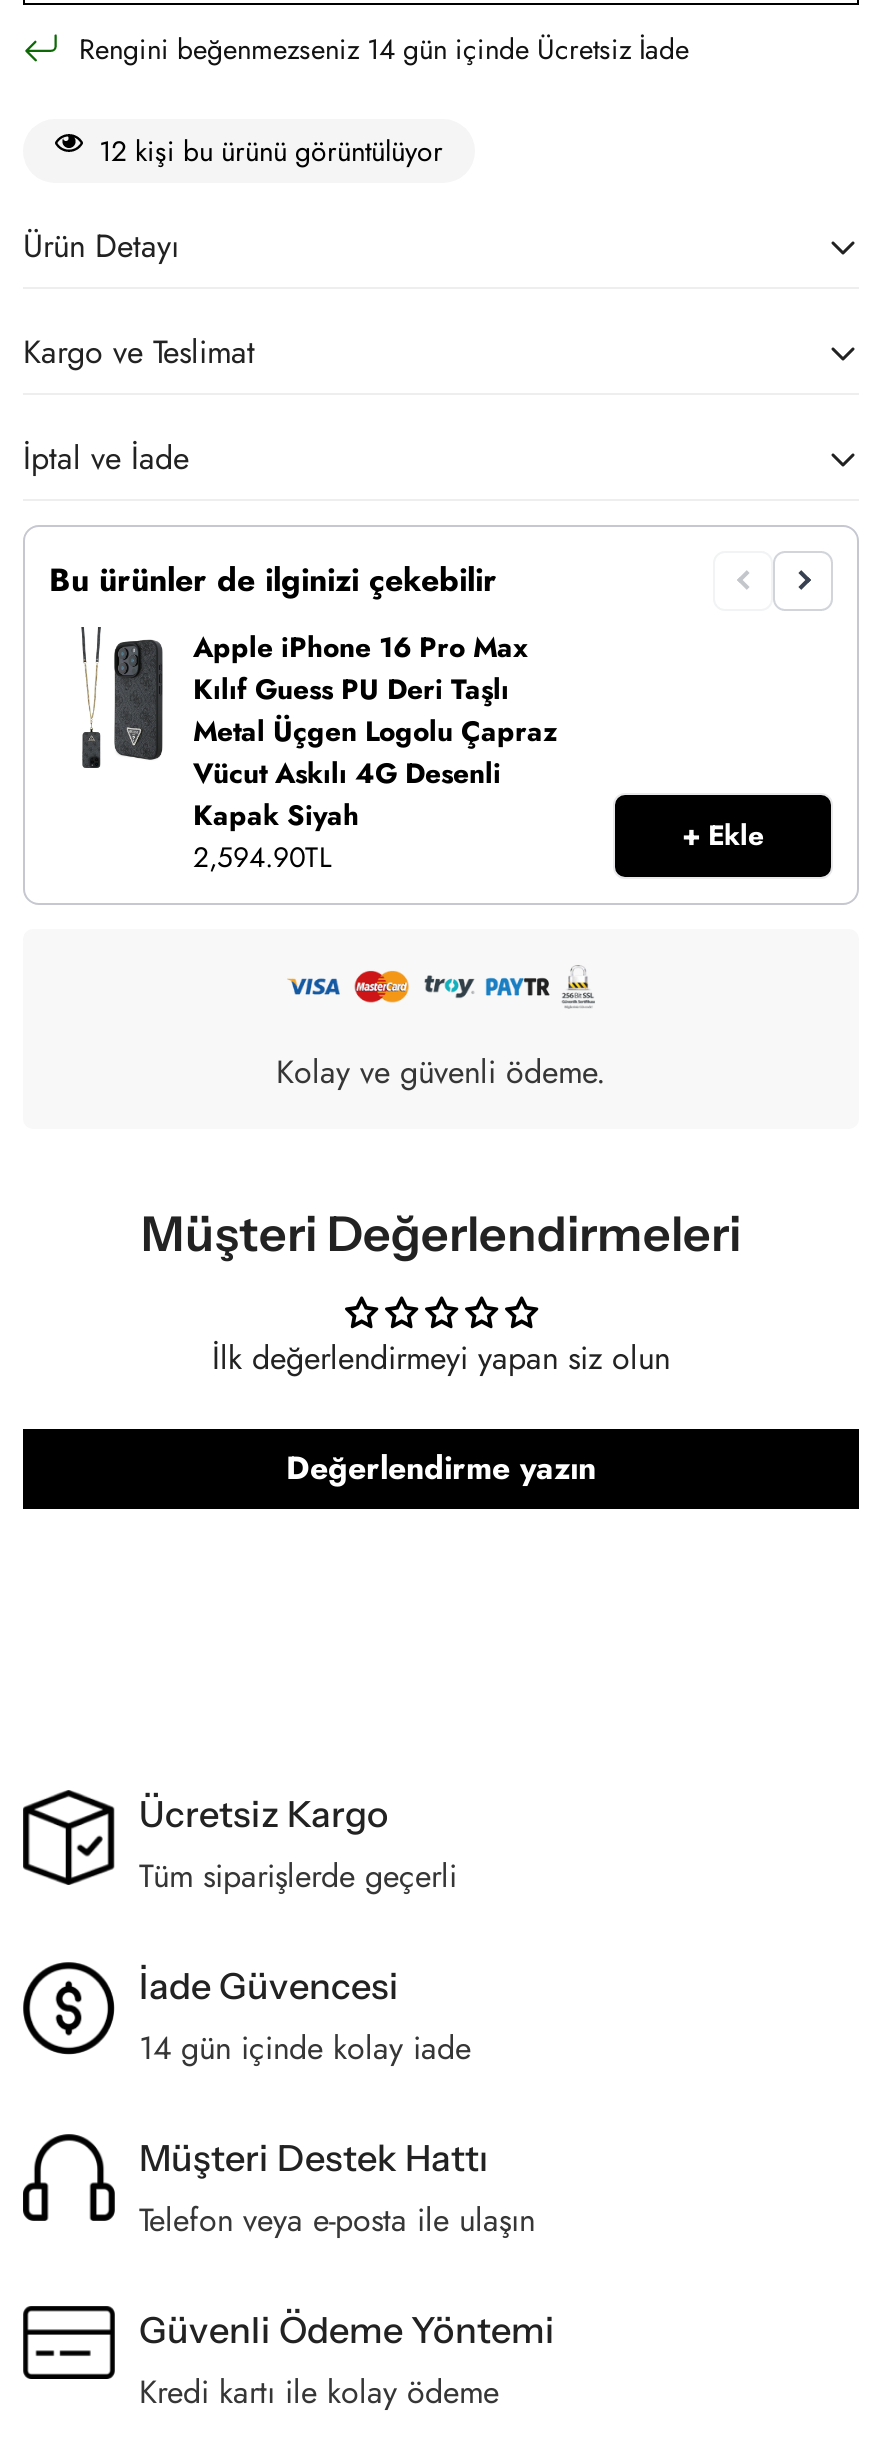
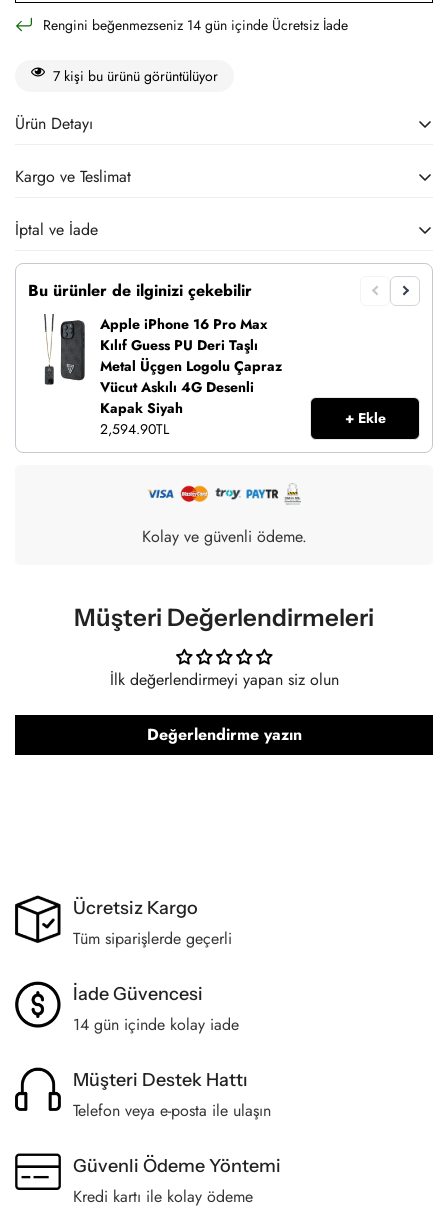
[99,130,443,170] 12 kişi bu ürünü görüntülüyor -> [53,66,218,86] 7 kişi bu ürünü görüntülüyor

